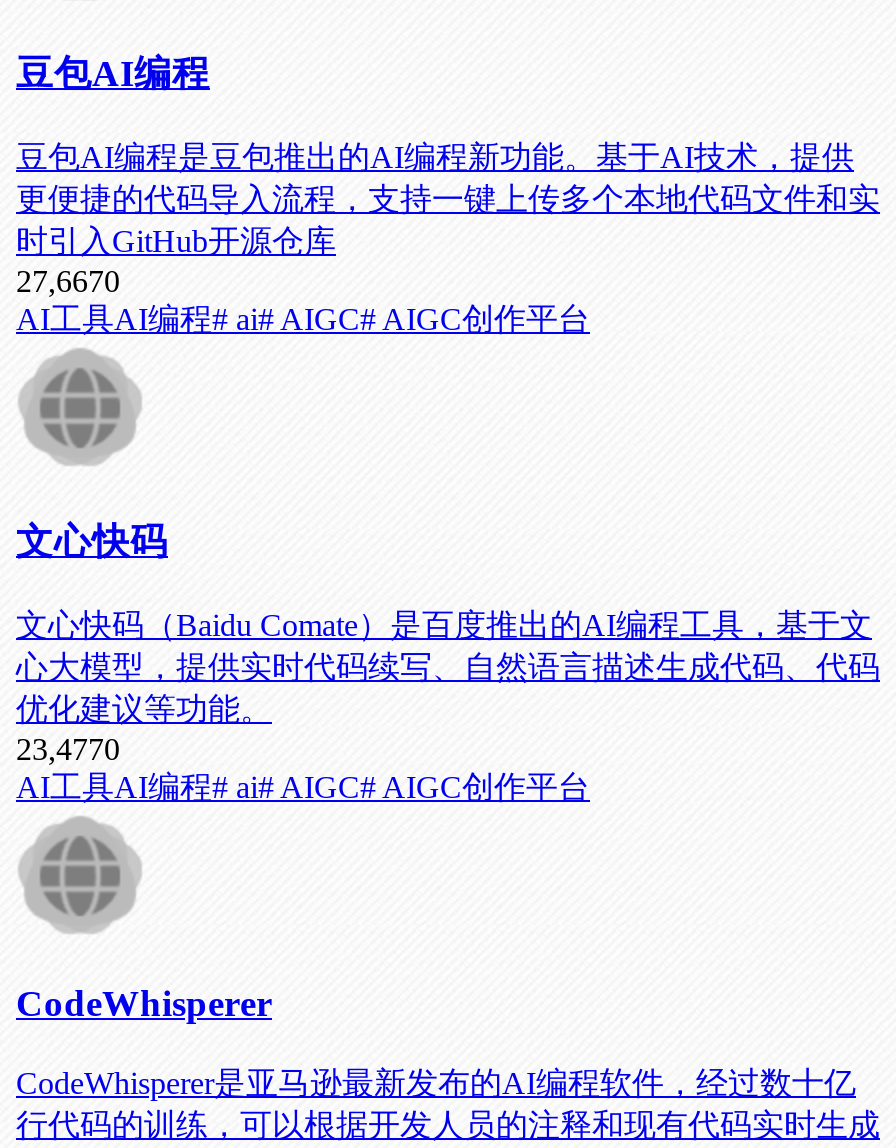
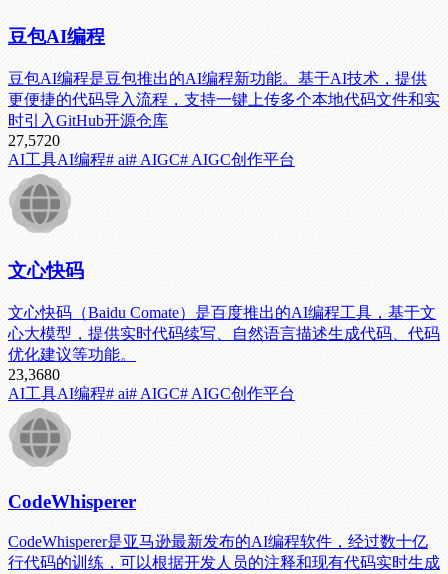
[16,264,120,298] 27,6670 -> [8,132,60,149] 27,5720
[16,731,120,765] 23,4770 -> [8,366,60,383] 23,3680

